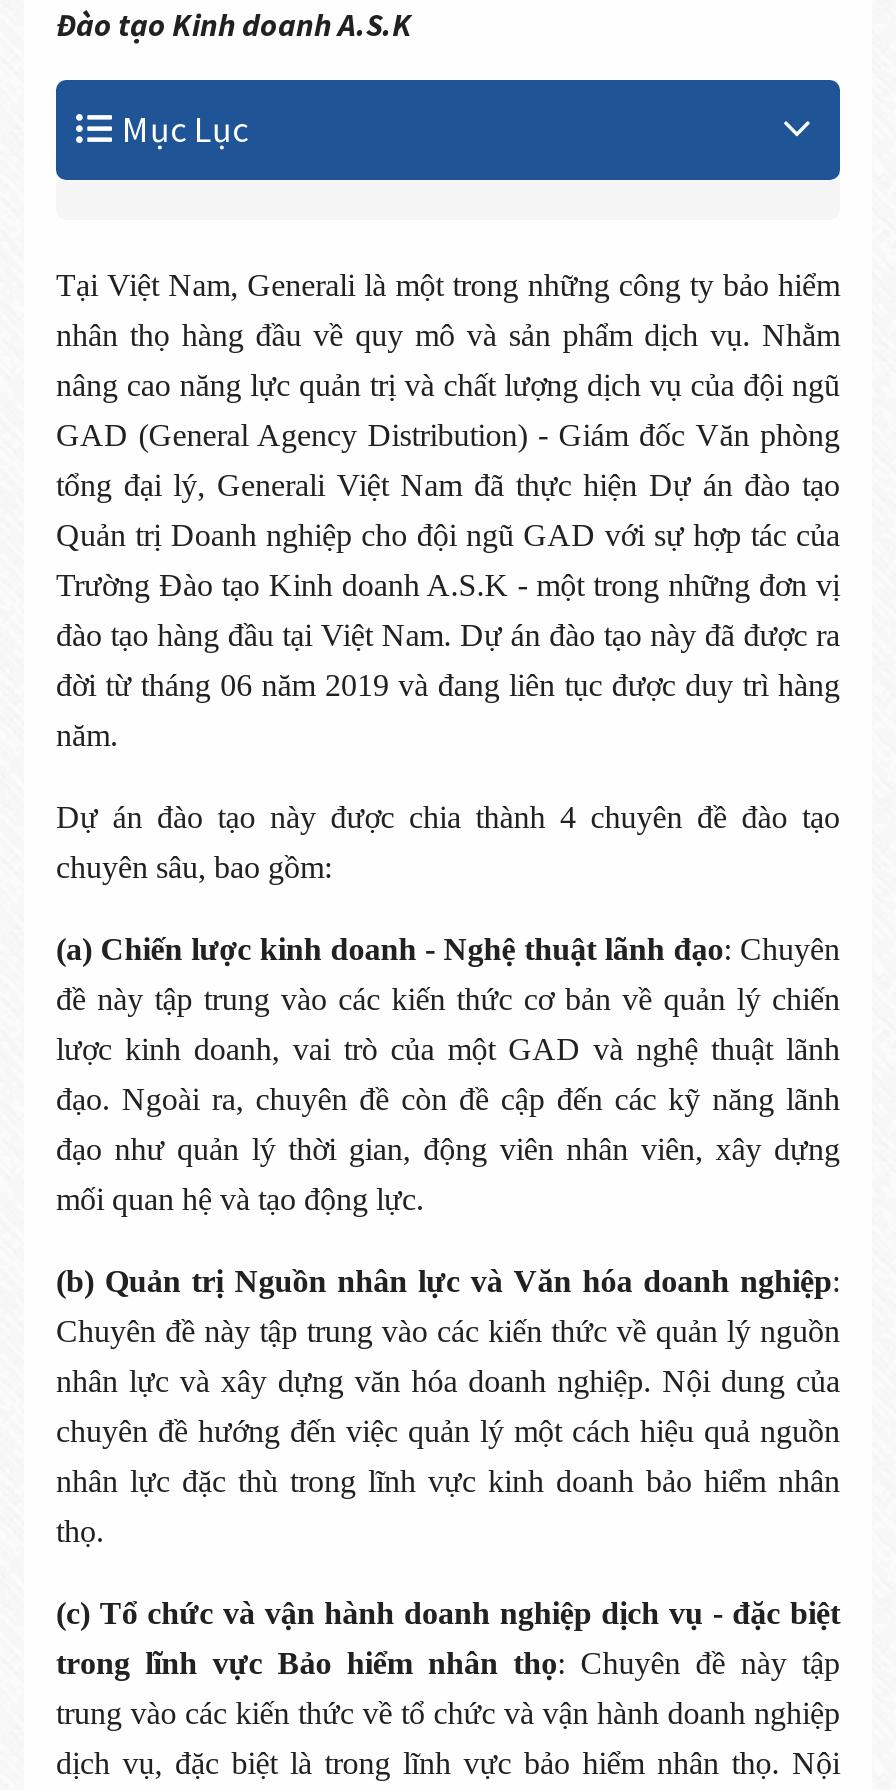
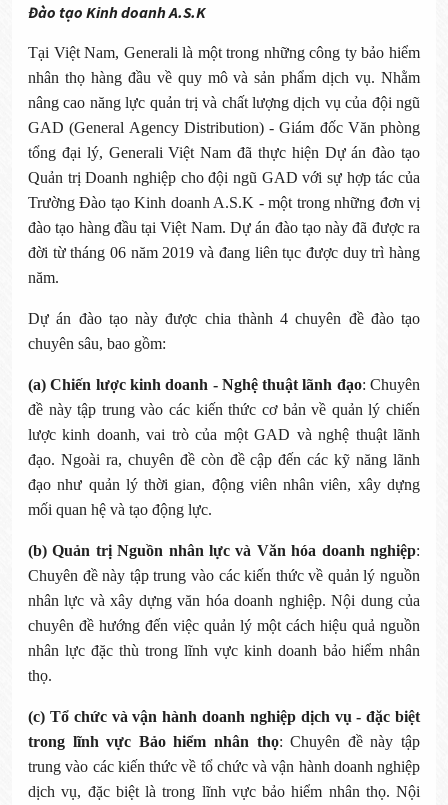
[122,106,248,152] Mục Lục -> none

